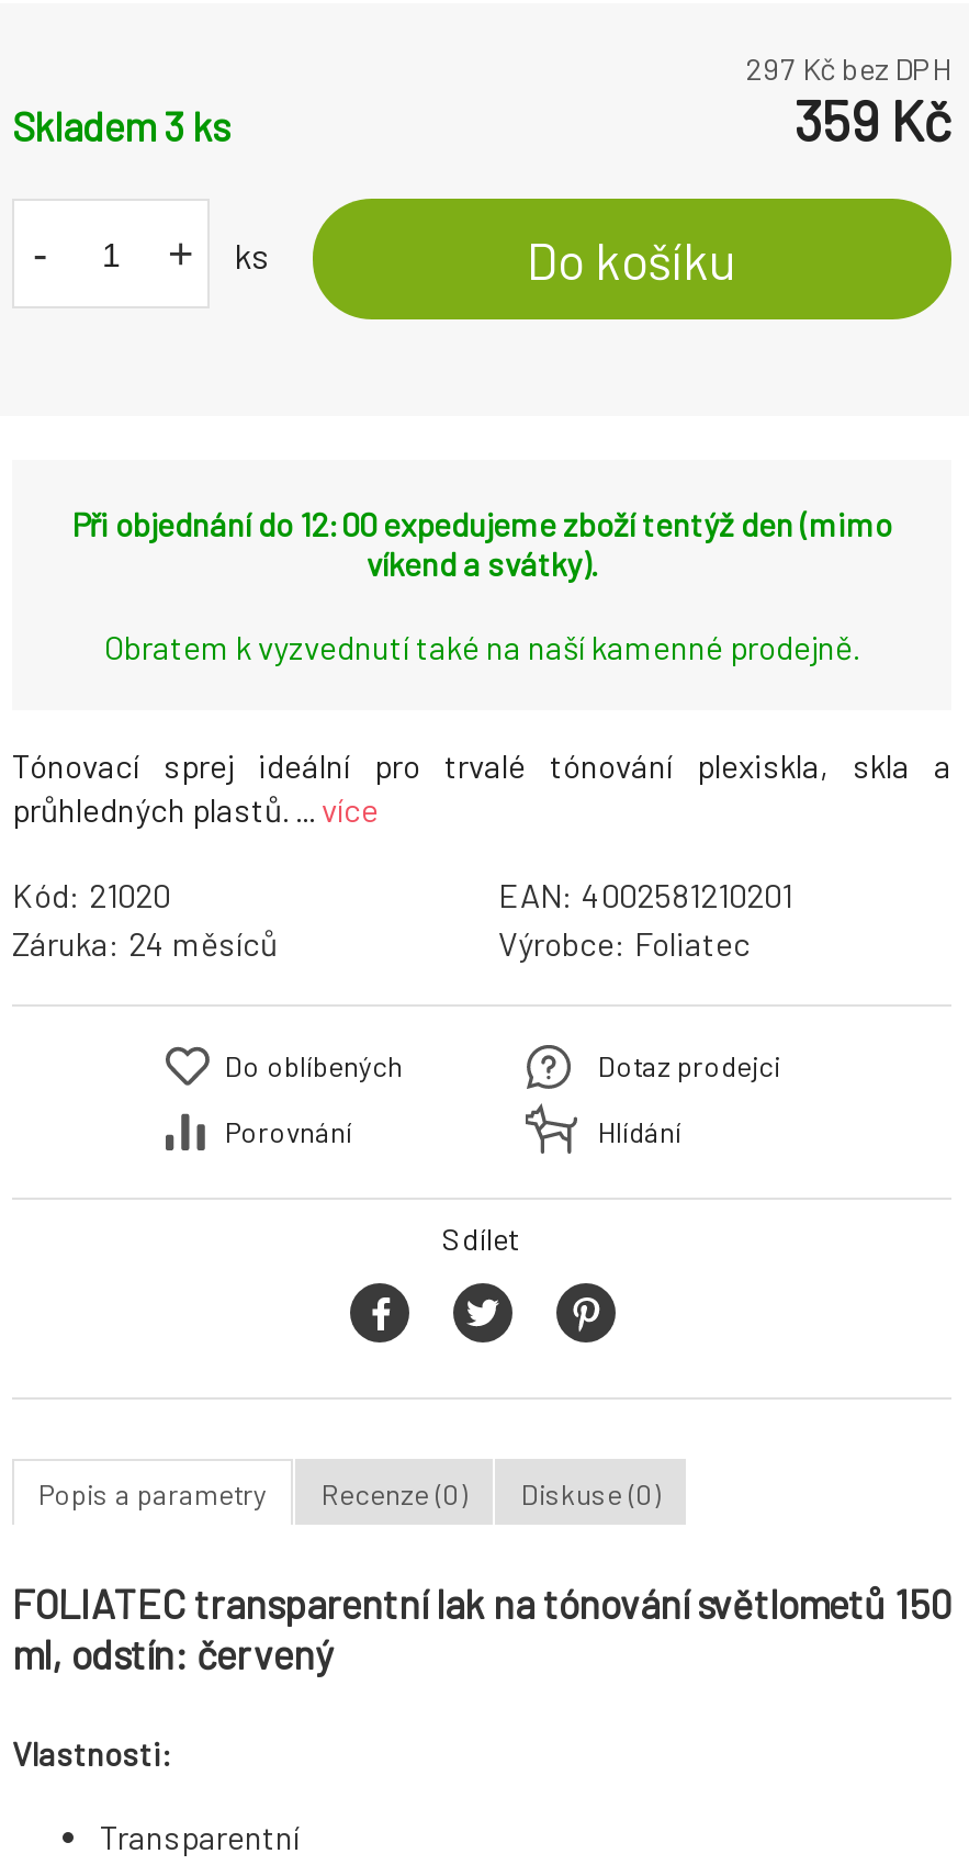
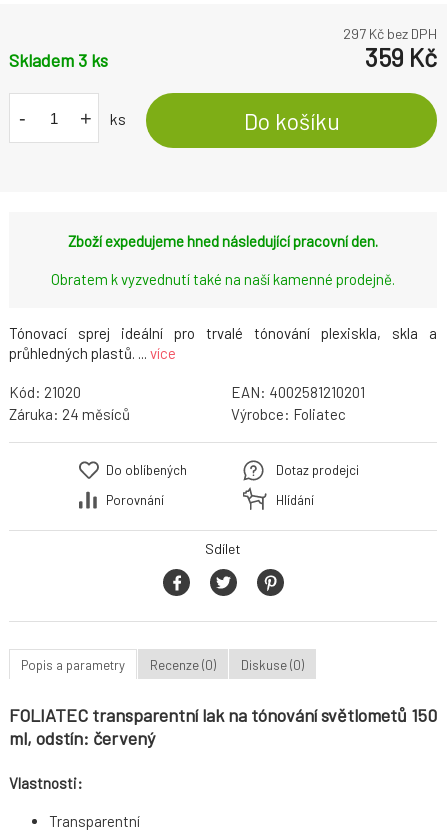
[71,504,892,583] Při objednání do 12:00 expedujeme zboží tentýž den (mimo | víkend a svátky). -> [68,232,378,250] Zboží expedujeme hned následující pracovní den.

